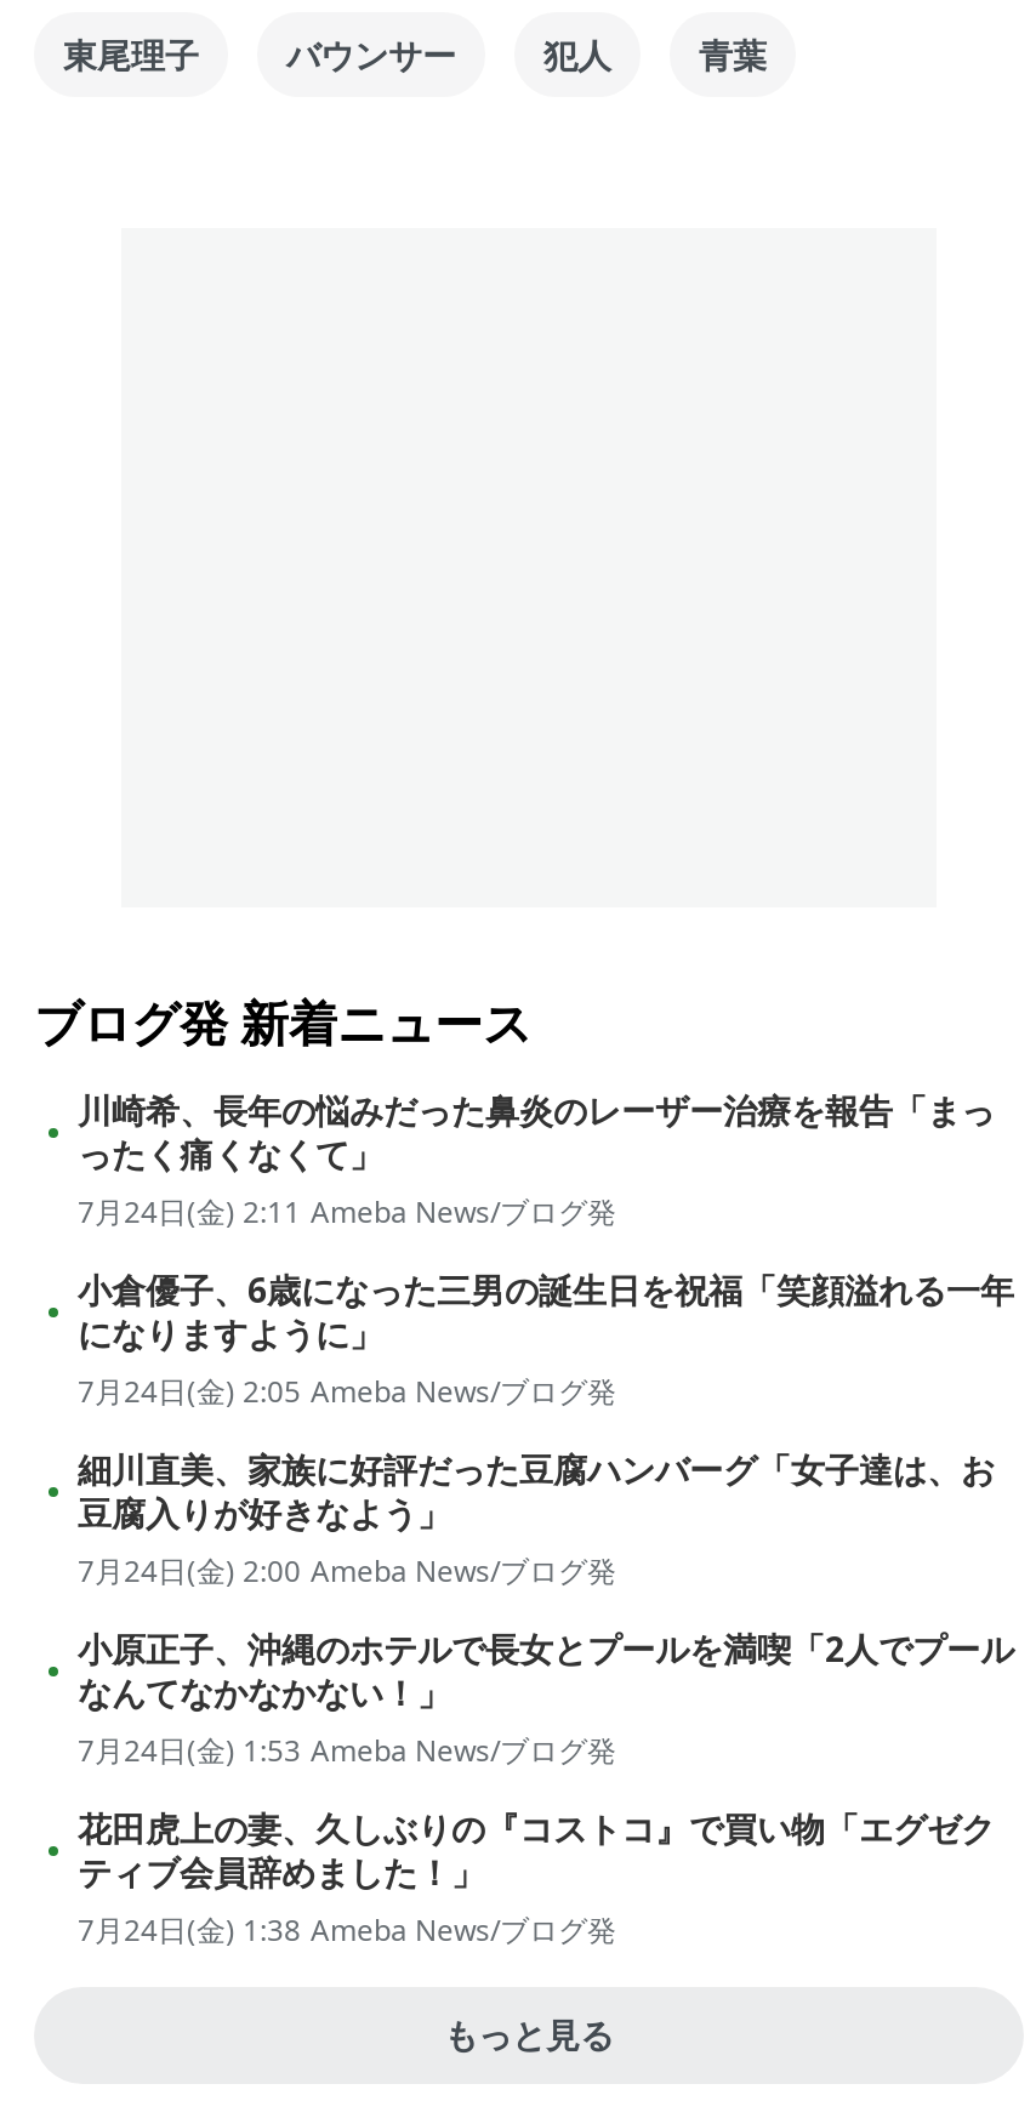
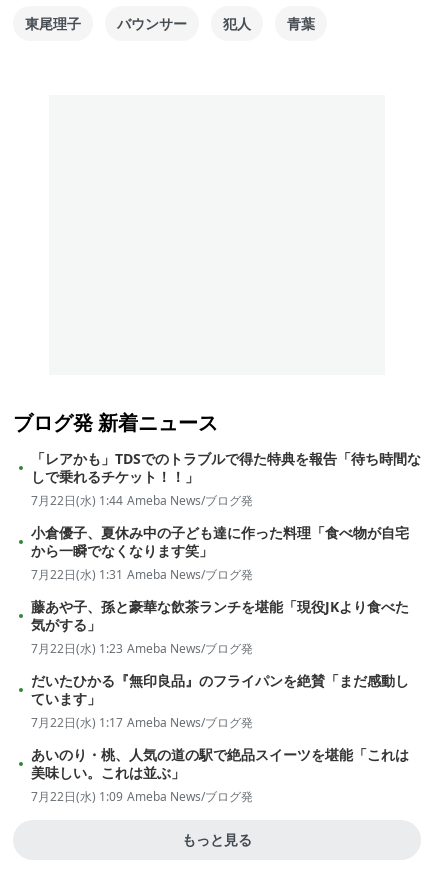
[78,1087,995,1233] 川崎希、長年の悩みだった鼻炎のレーザー治療を報告「まっ | ったく痛くなくて」 | 7月24日(金) 2:11 Ameba News/ブログ発 -> [31,449,421,509] 「レアかも」TDSでのトラブルで得た特典を報告「待ち時間な | しで乗れるチケット！！」 | 7月22日(水) 1:44 Ameba News/ブログ発
[78,1267,1014,1412] 小倉優子、6歳になった三男の誕生日を祝福「笑顔溢れる一年 | になりますように」 | 7月24日(金) 2:05 Ameba News/ブログ発 -> [31,523,409,583] 小倉優子、夏休み中の子ども達に作った料理「食べ物が自宅 | から一瞬でなくなります笑」 | 7月22日(水) 1:31 Ameba News/ブログ発
[78,1446,995,1592] 細川直美、家族に好評だった豆腐ハンバーグ「女子達は、お | 豆腐入りが好きなよう」 | 7月24日(金) 2:00 Ameba News/ブログ発 -> [31,597,409,657] 藤あや子、孫と豪華な飲茶ランチを堪能「現役JKより食べた | 気がする」 | 7月22日(水) 1:23 Ameba News/ブログ発
[78,1626,1014,1771] 小原正子、沖縄のホテルで長女とプールを満喫「2人でプール | なんてなかなかない！」 | 7月24日(金) 1:53 Ameba News/ブログ発 -> [31,671,409,731] だいたひかる『無印良品』のフライパンを絶賛「まだ感動し | ています」 | 7月22日(水) 1:17 Ameba News/ブログ発
[78,1805,995,1951] 花田虎上の妻、久しぶりの『コストコ』で買い物「エグゼク | ティブ会員辞めました！」 | 7月24日(金) 1:38 Ameba News/ブログ発 -> [31,745,409,805] あいのり・桃、人気の道の駅で絶品スイーツを堪能「これは | 美味しい。これは並ぶ」 | 7月22日(水) 1:09 Ameba News/ブログ発

